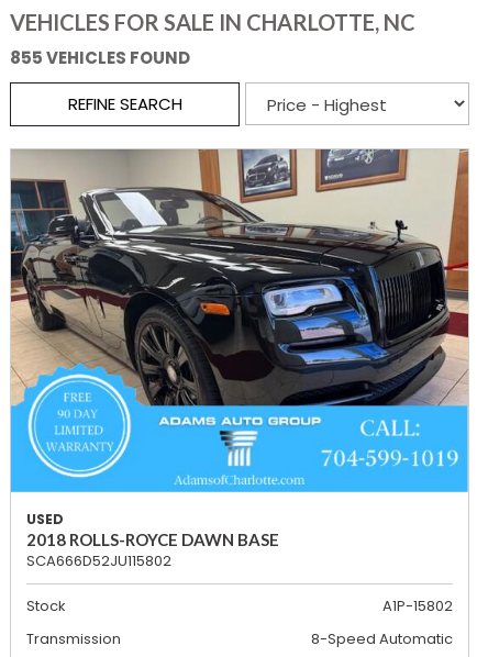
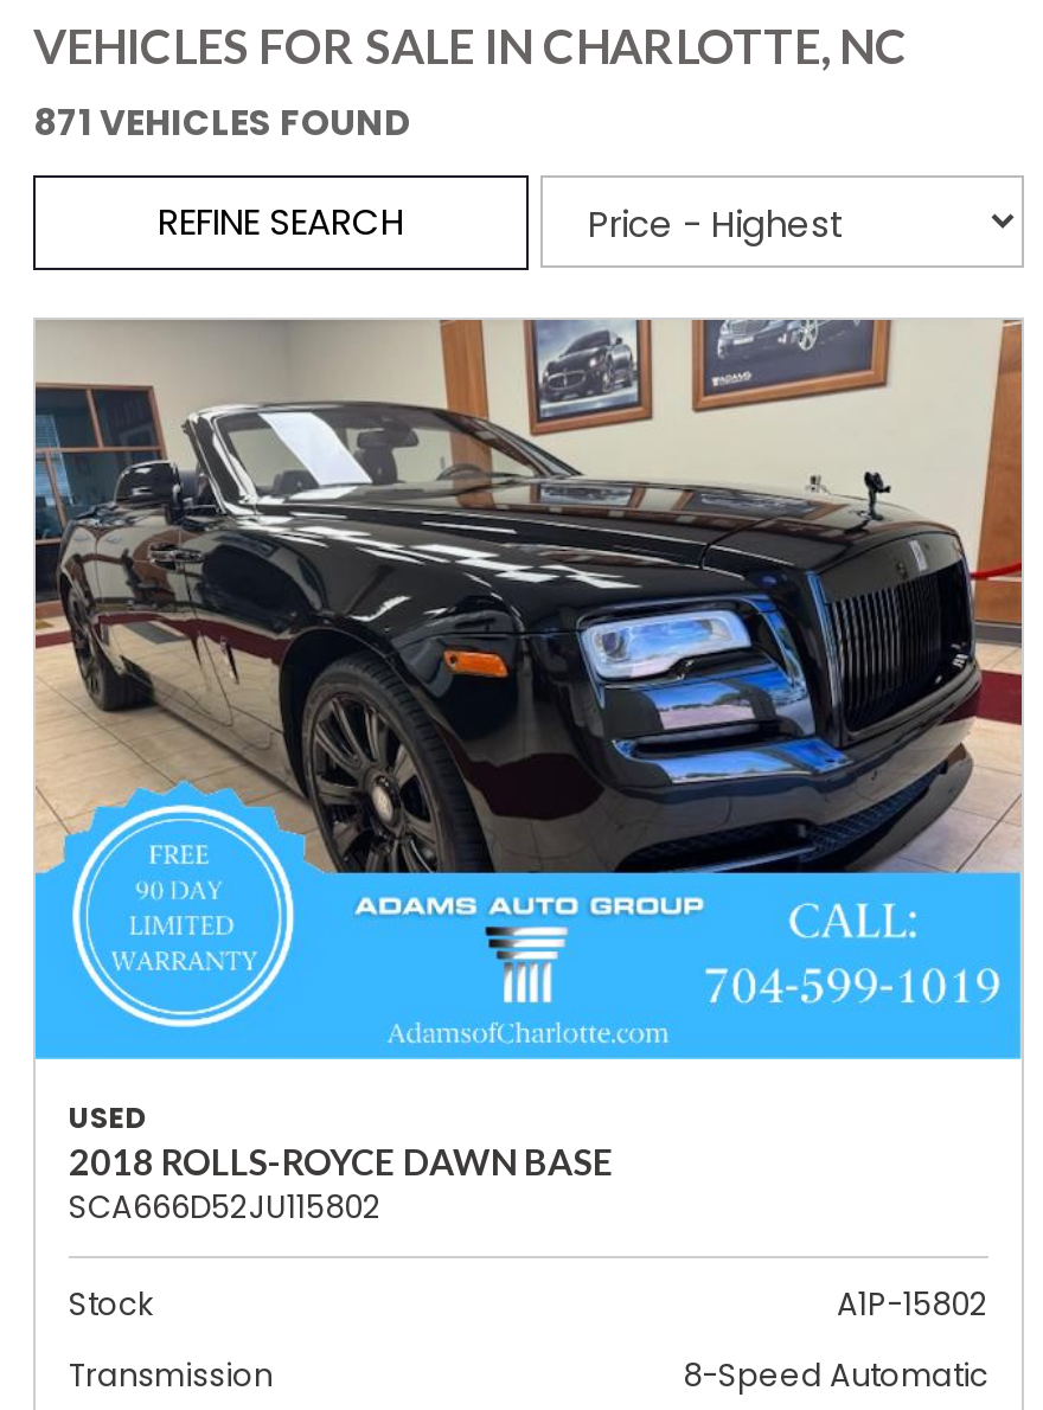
[10,46,190,69] 855 VEHICLES FOUND -> [33,97,410,147] 871 VEHICLES FOUND

